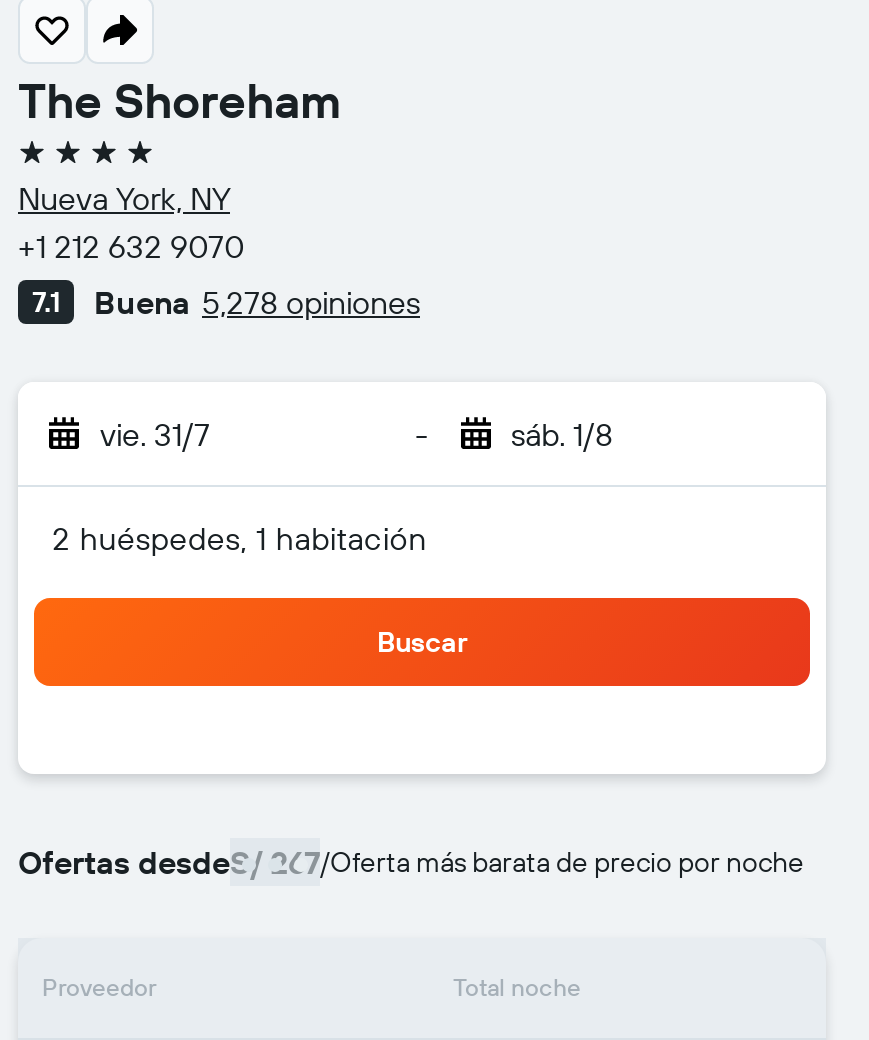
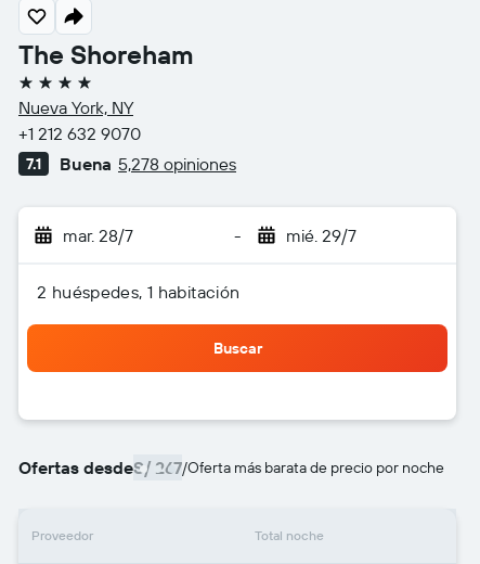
[100,414,210,454] vie. 31/7 -> [63,225,133,246] mar. 28/7
[511,414,613,454] sáb. 1/8 -> [286,225,356,246] mié. 29/7

